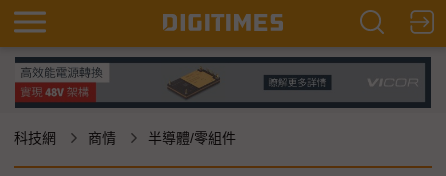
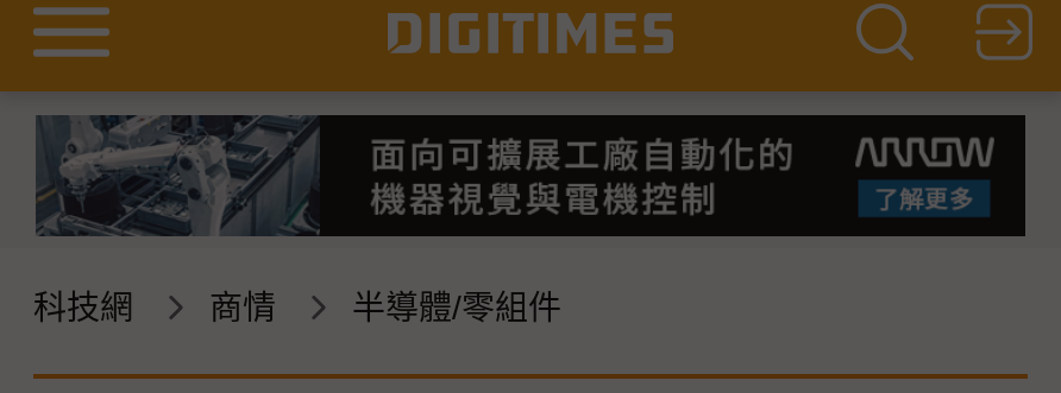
[14,57,431,108] [image] -> [33,115,1023,236] [image]

